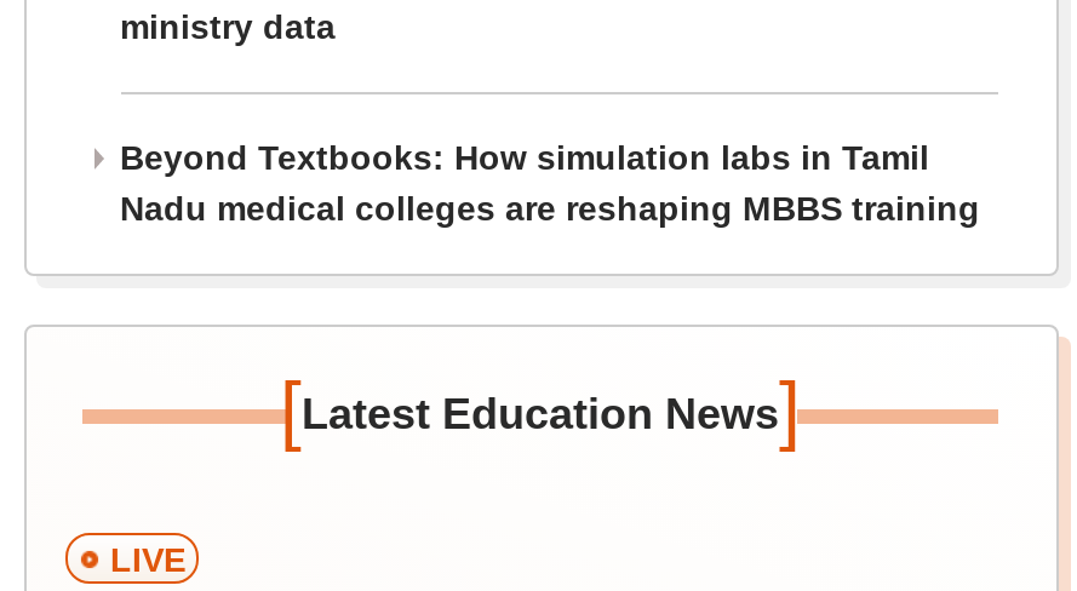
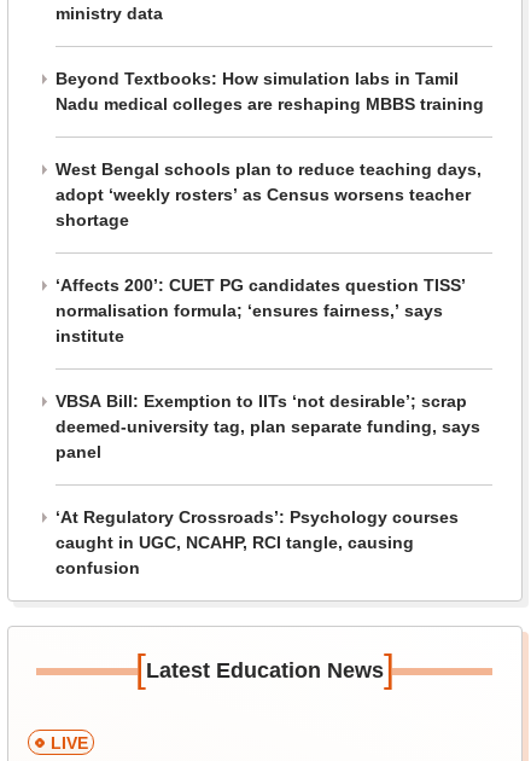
none -> [55,160,481,578] West Bengal schools plan to reduce teaching days, | adopt ‘weekly rosters’ as Census worsens teacher | shortage | ‘Affects 200’: CUET PG candidates question TISS’ | normalisation formula; ‘ensures fairness,’ says | institute | VBSA Bill: Exemption to IITs ‘not desirable’; scrap | deemed-university tag, plan separate funding, says | panel | ‘At Regulatory Crossroads’: Psychology courses | caught in UGC, NCAHP, RCI tangle, causing | confusion

